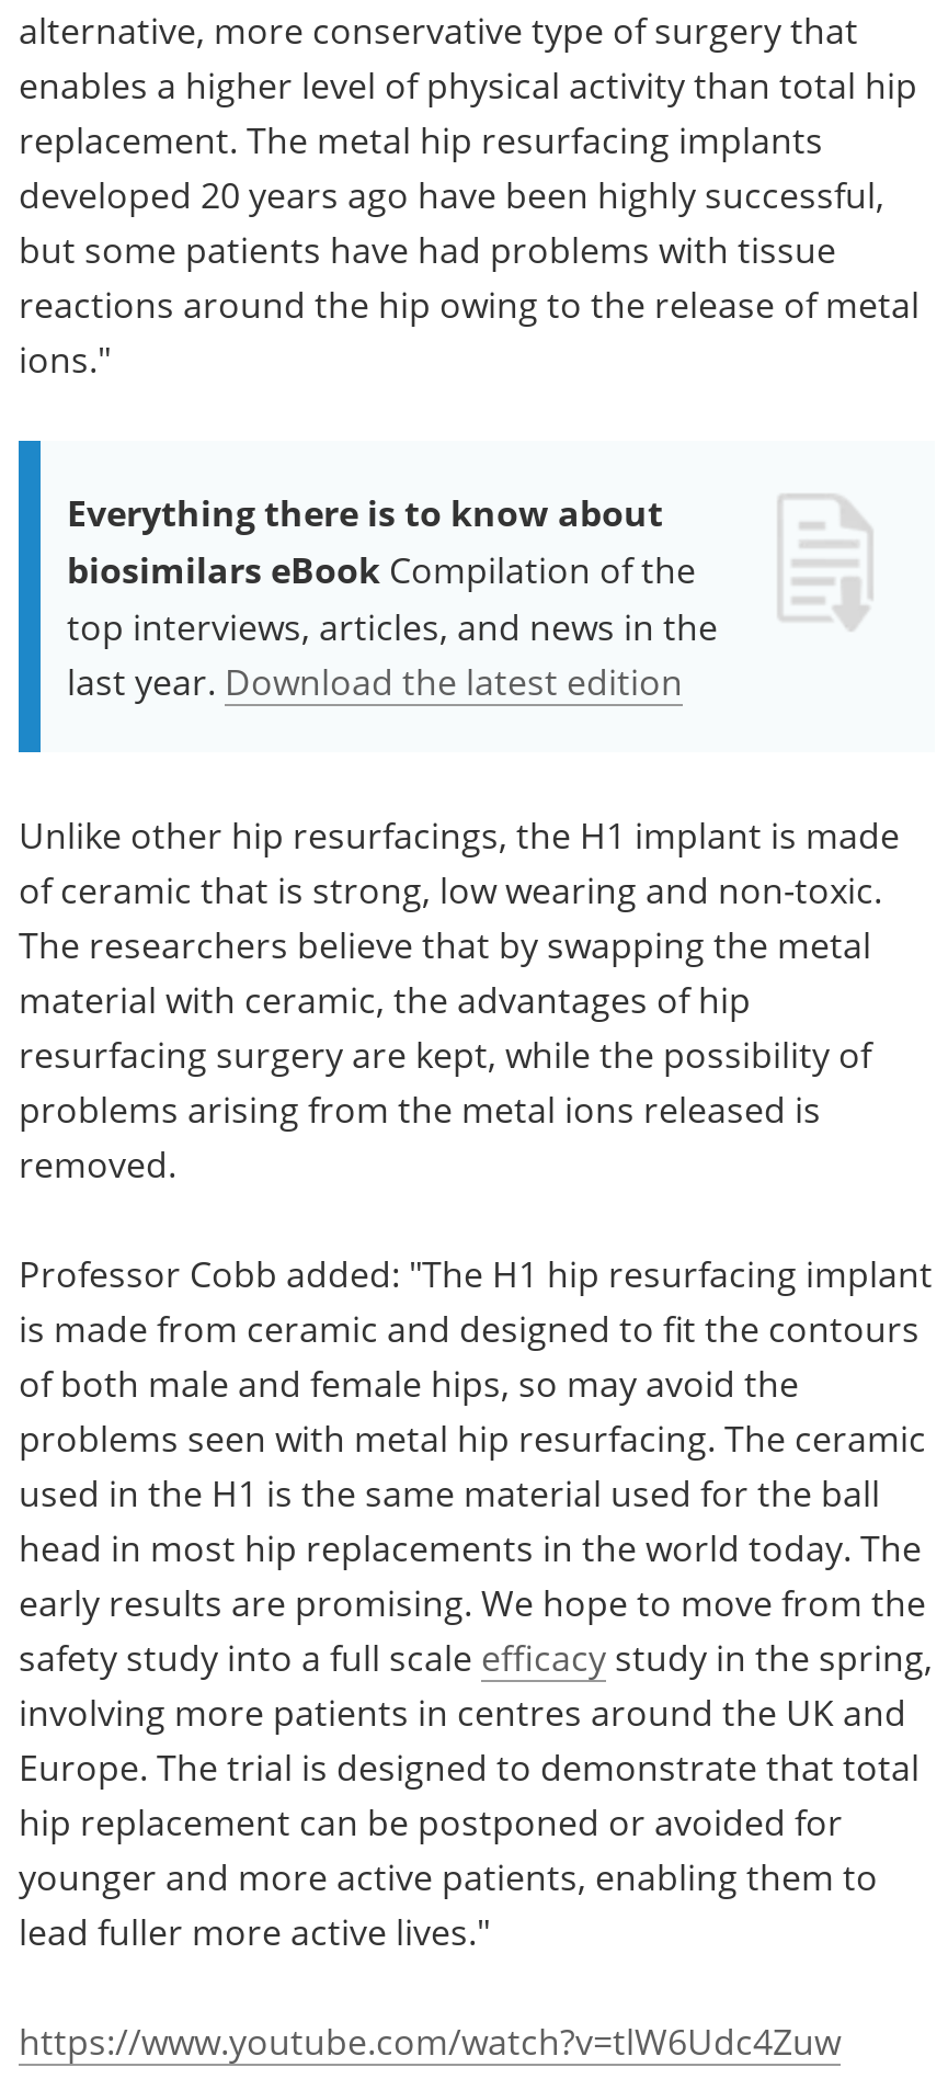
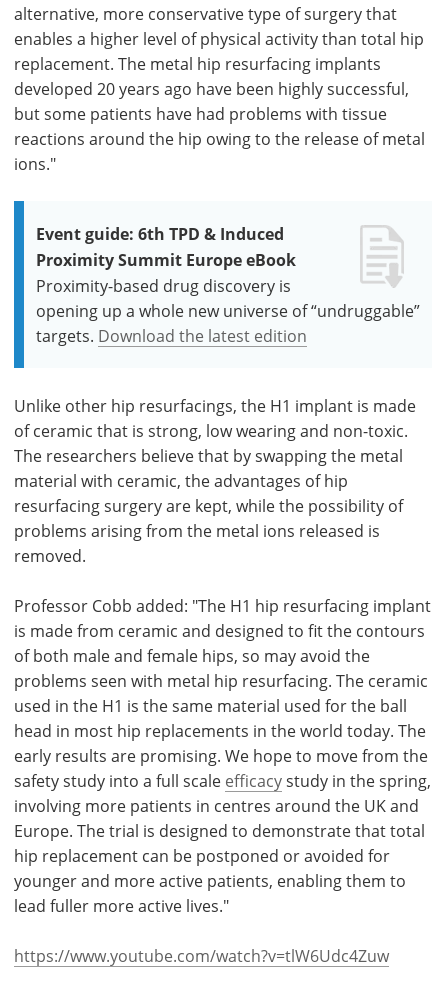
[67,489,718,704] Everything there is to know about | biosimilars eBook Compilation of the | top interviews, articles, and news in the | last year. Download the latest edition -> [36,223,420,346] Event guide: 6th TPD & Induced | Proximity Summit Europe eBook | Proximity-based drug discovery is | opening up a whole new universe of “undruggable” | targets. Download the latest edition

